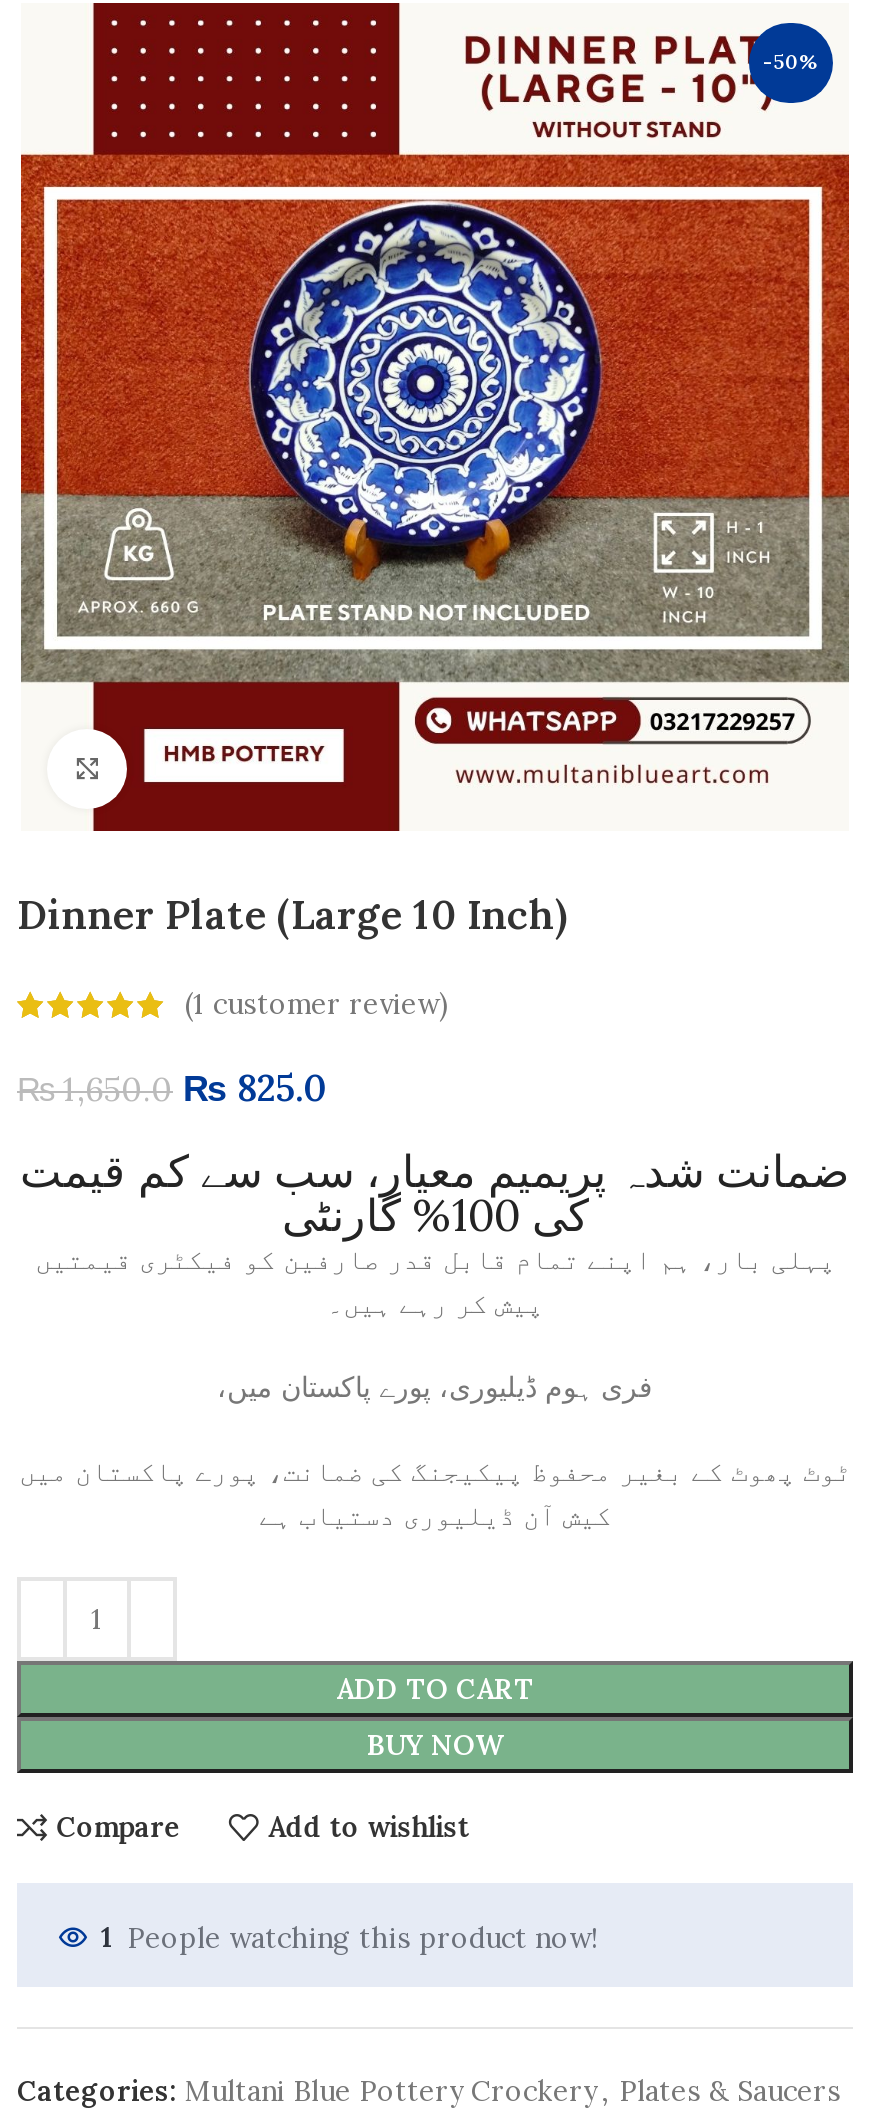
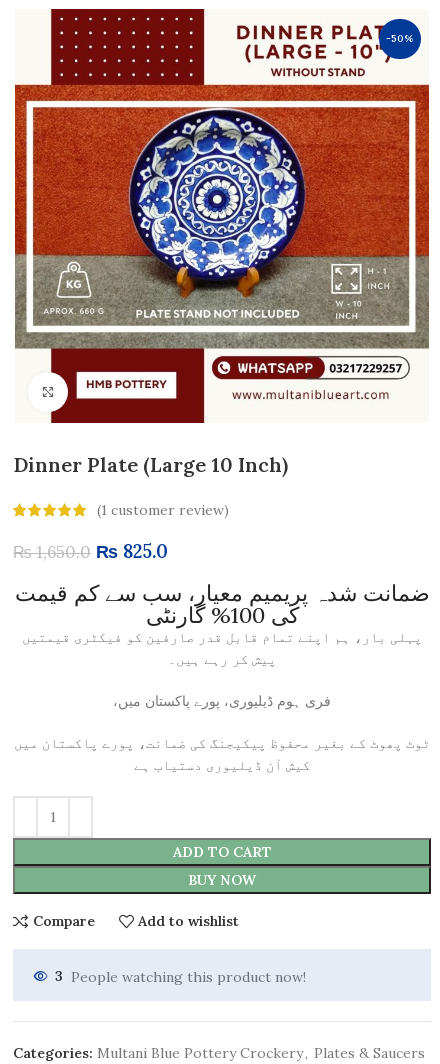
[101,1919,597,1955] 1 People watching this product now! -> [55,967,306,985] 3 People watching this product now!

